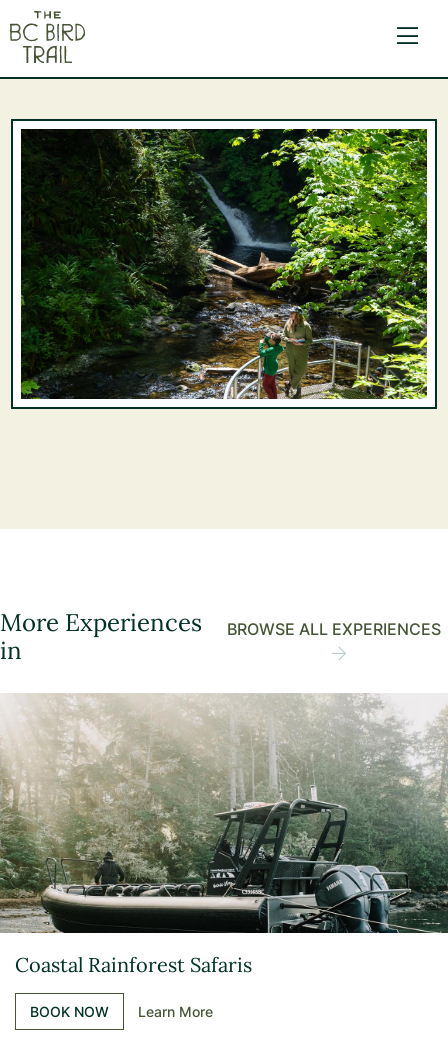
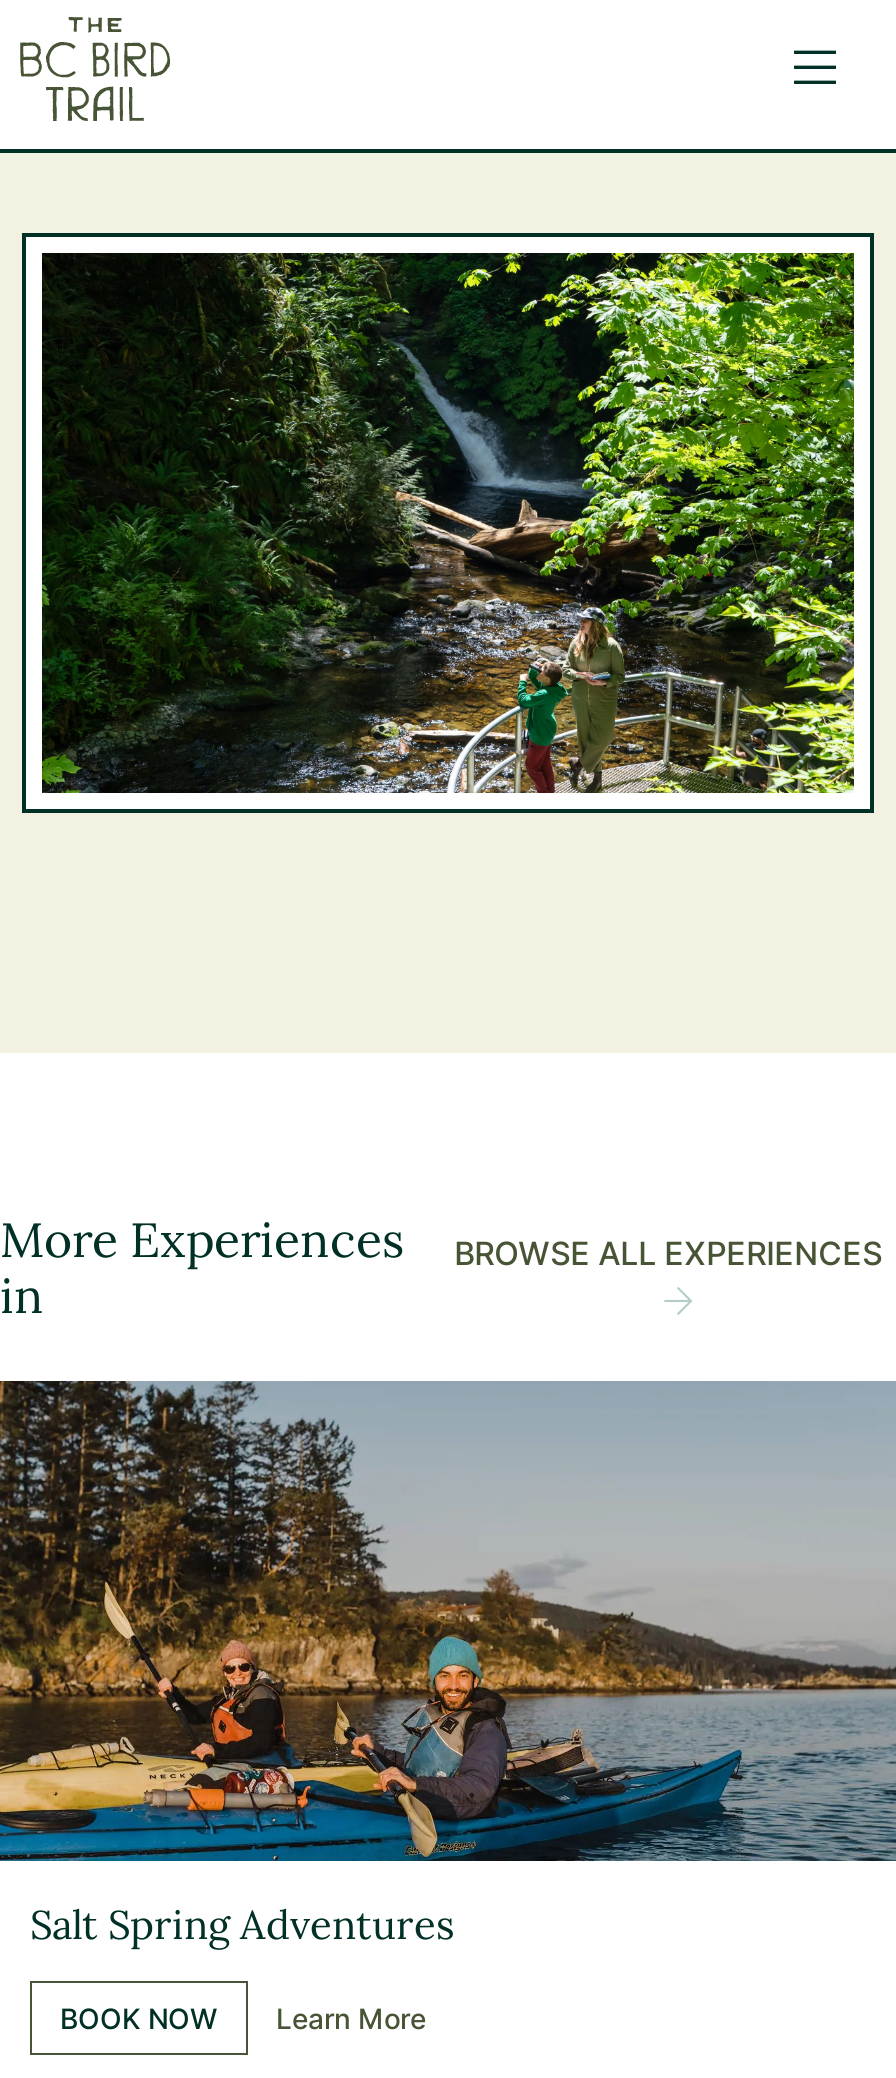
[3,693,445,977] [image] | Coastal Rainforest Safaris -> [6,1379,890,1949] [image] | Salt Spring Adventures

